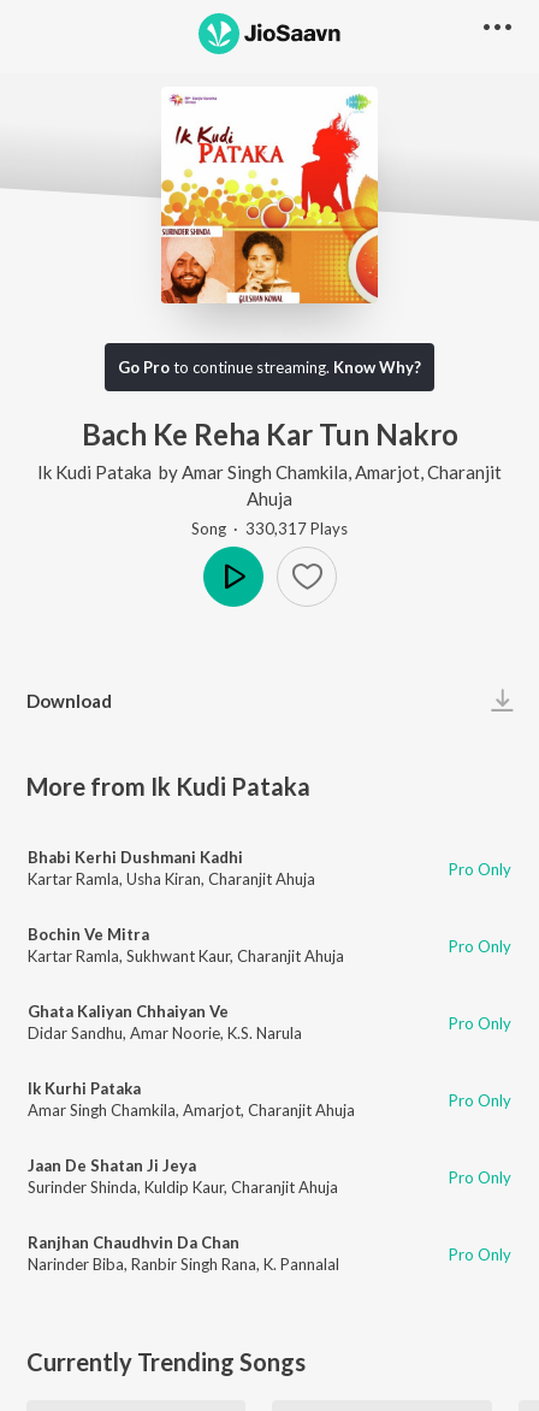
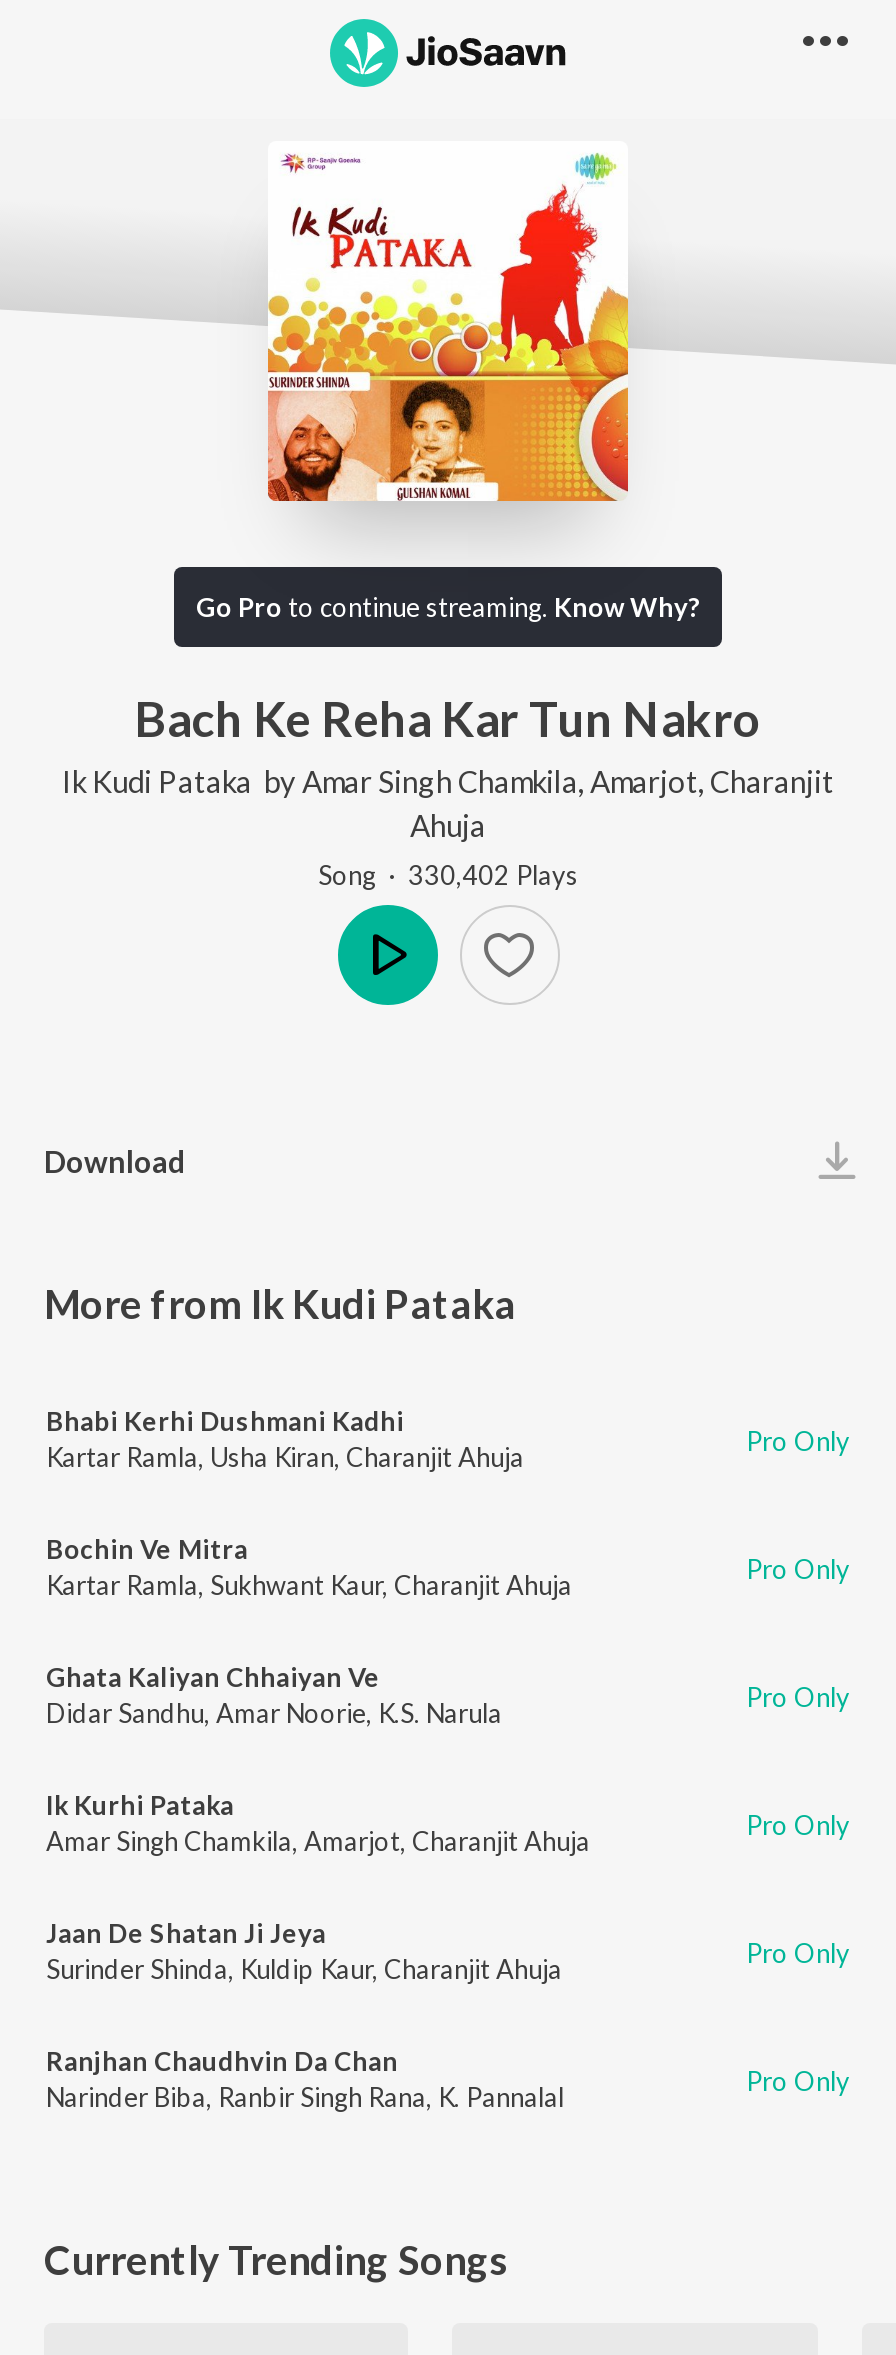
[191,519,348,538] Song · 330,317 Plays -> [318,859,578,891] Song · 330,402 Plays

